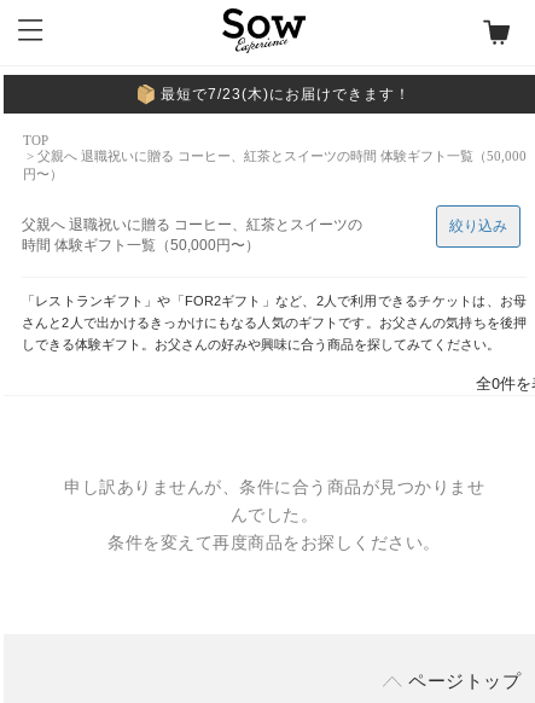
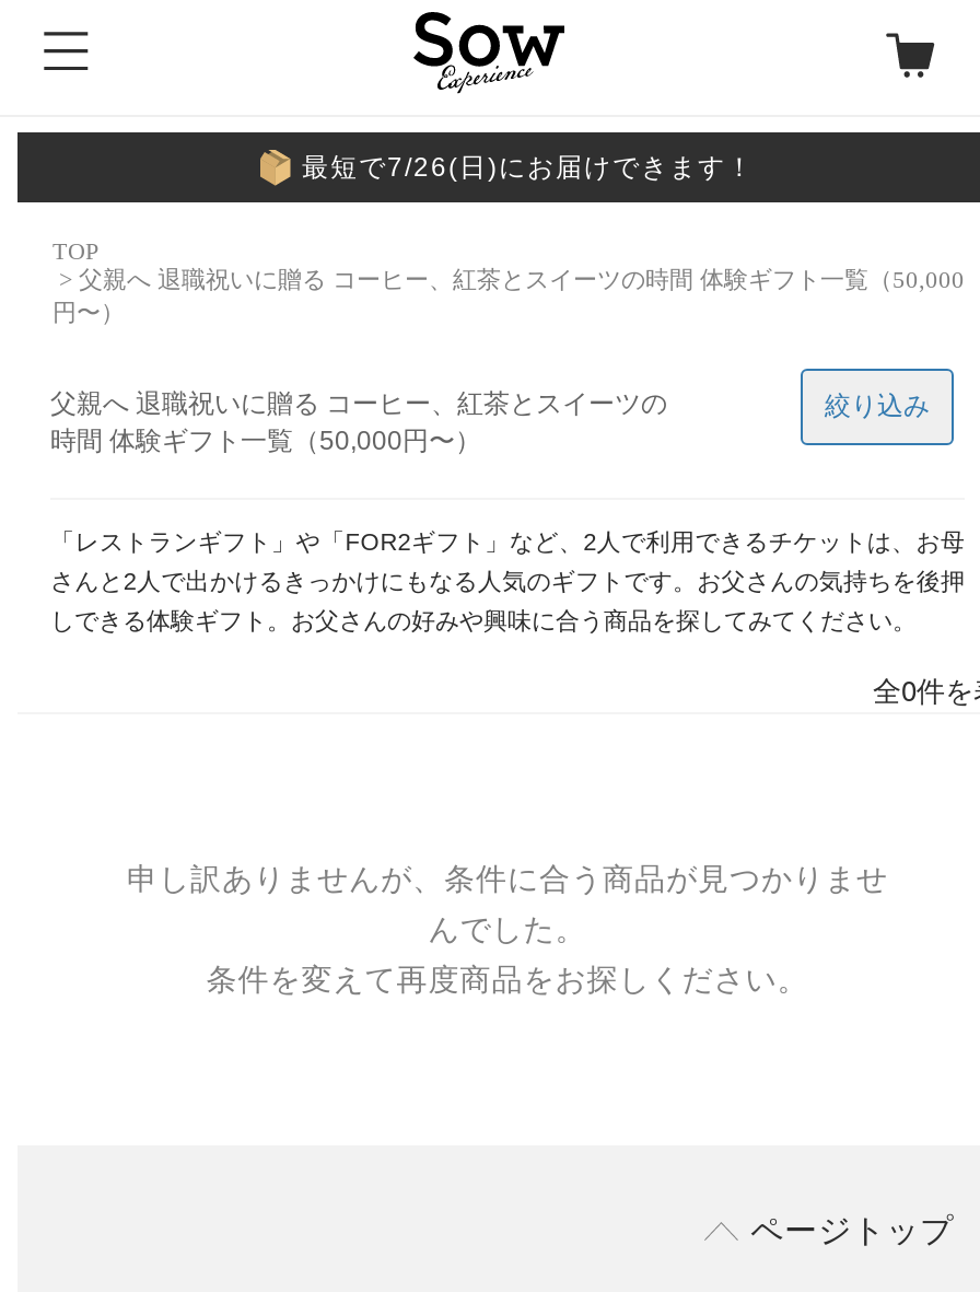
[161,86,411,103] 最短で7/23(木)にお届けできます！ -> [302,152,755,183] 最短で7/26(日)にお届けできます！

